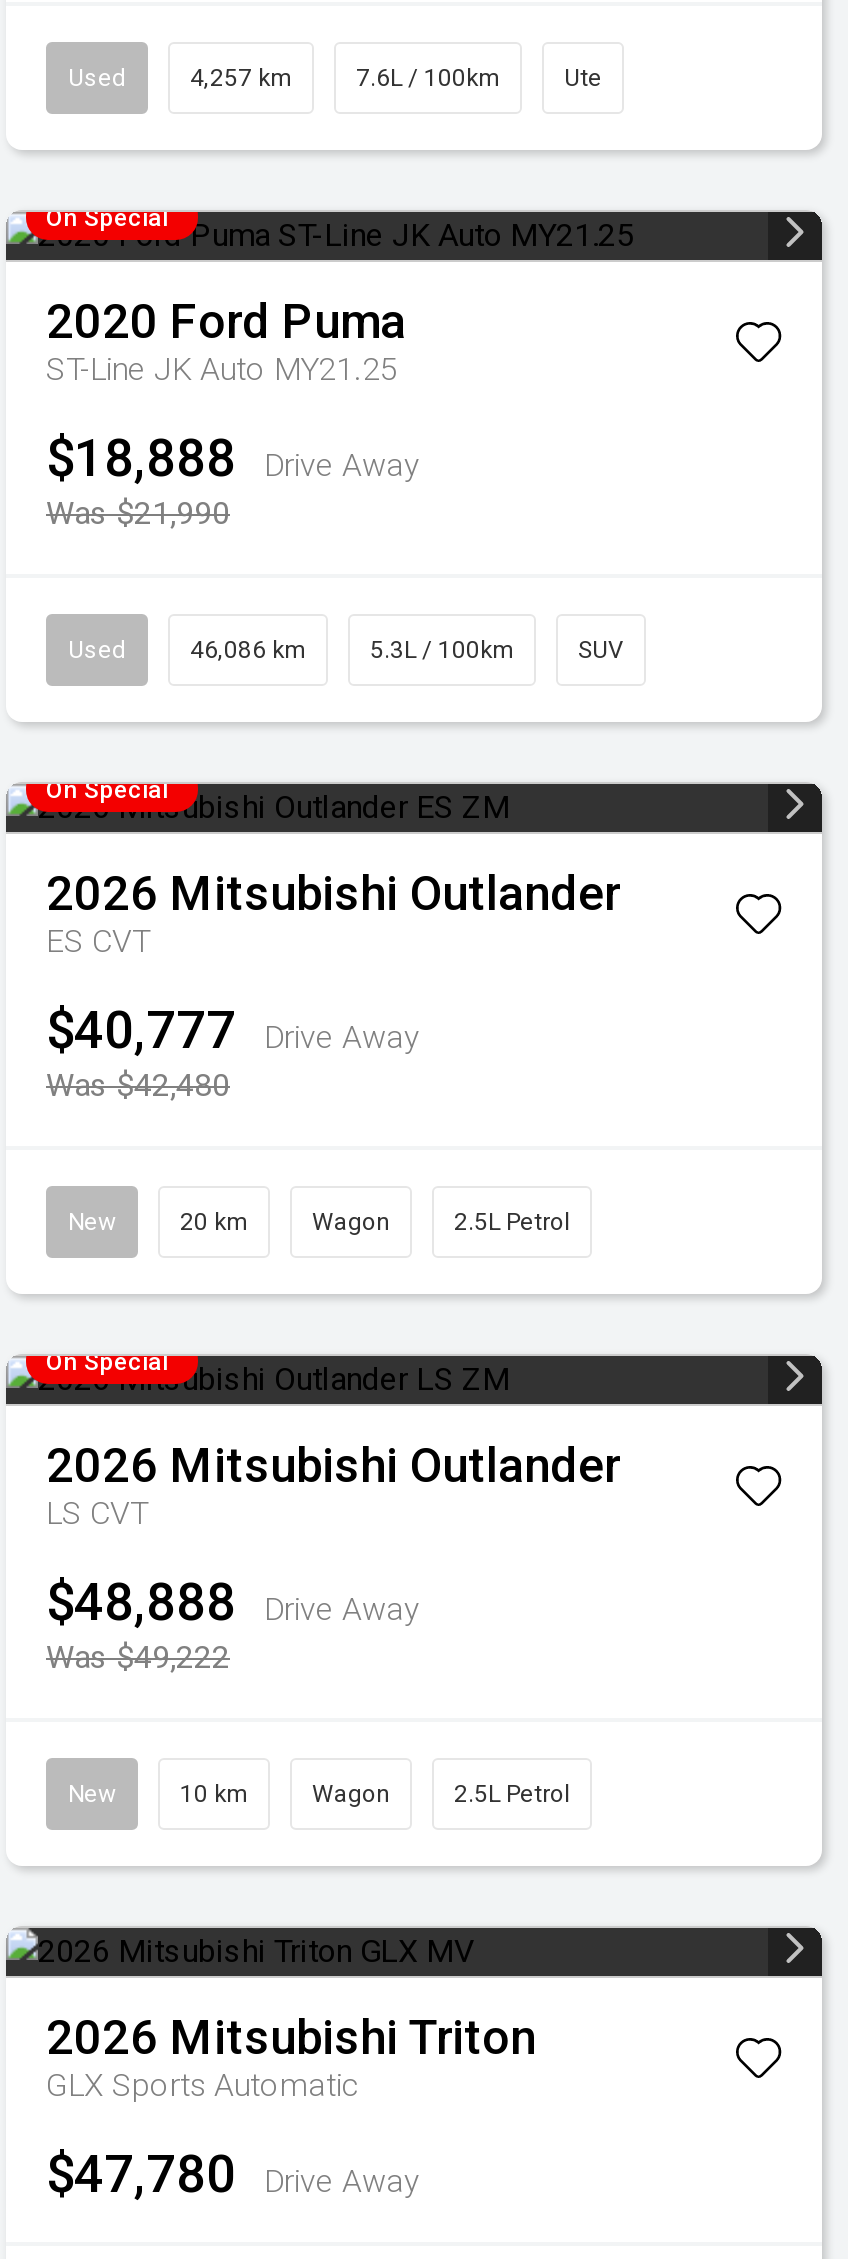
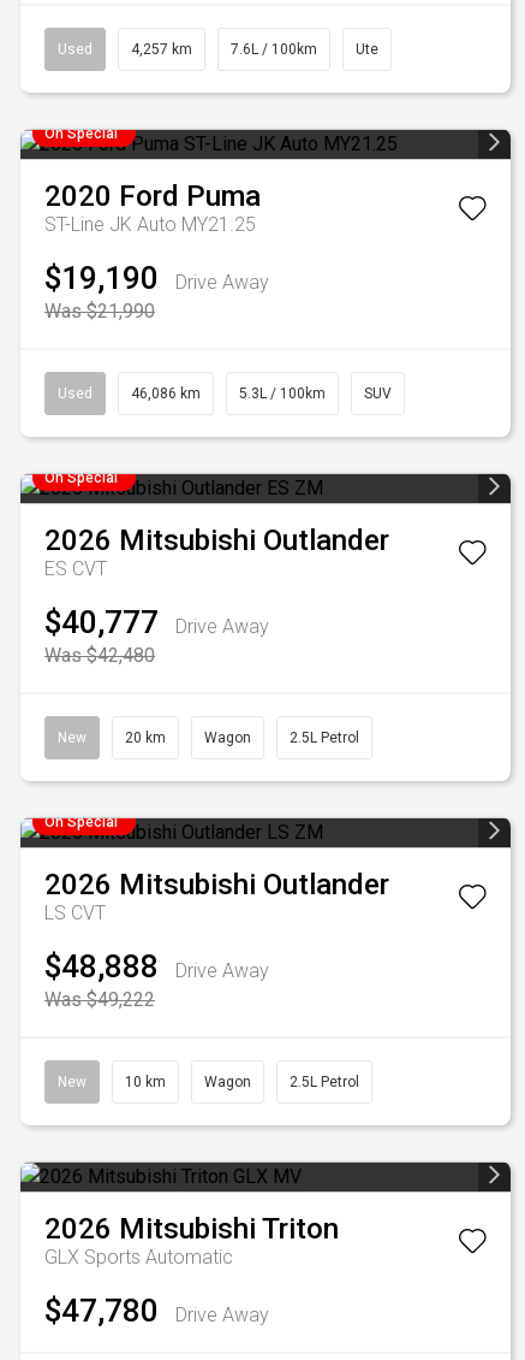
[46,429,420,489] $18,888 Drive Away -> [44,260,269,297] $19,190 Drive Away

